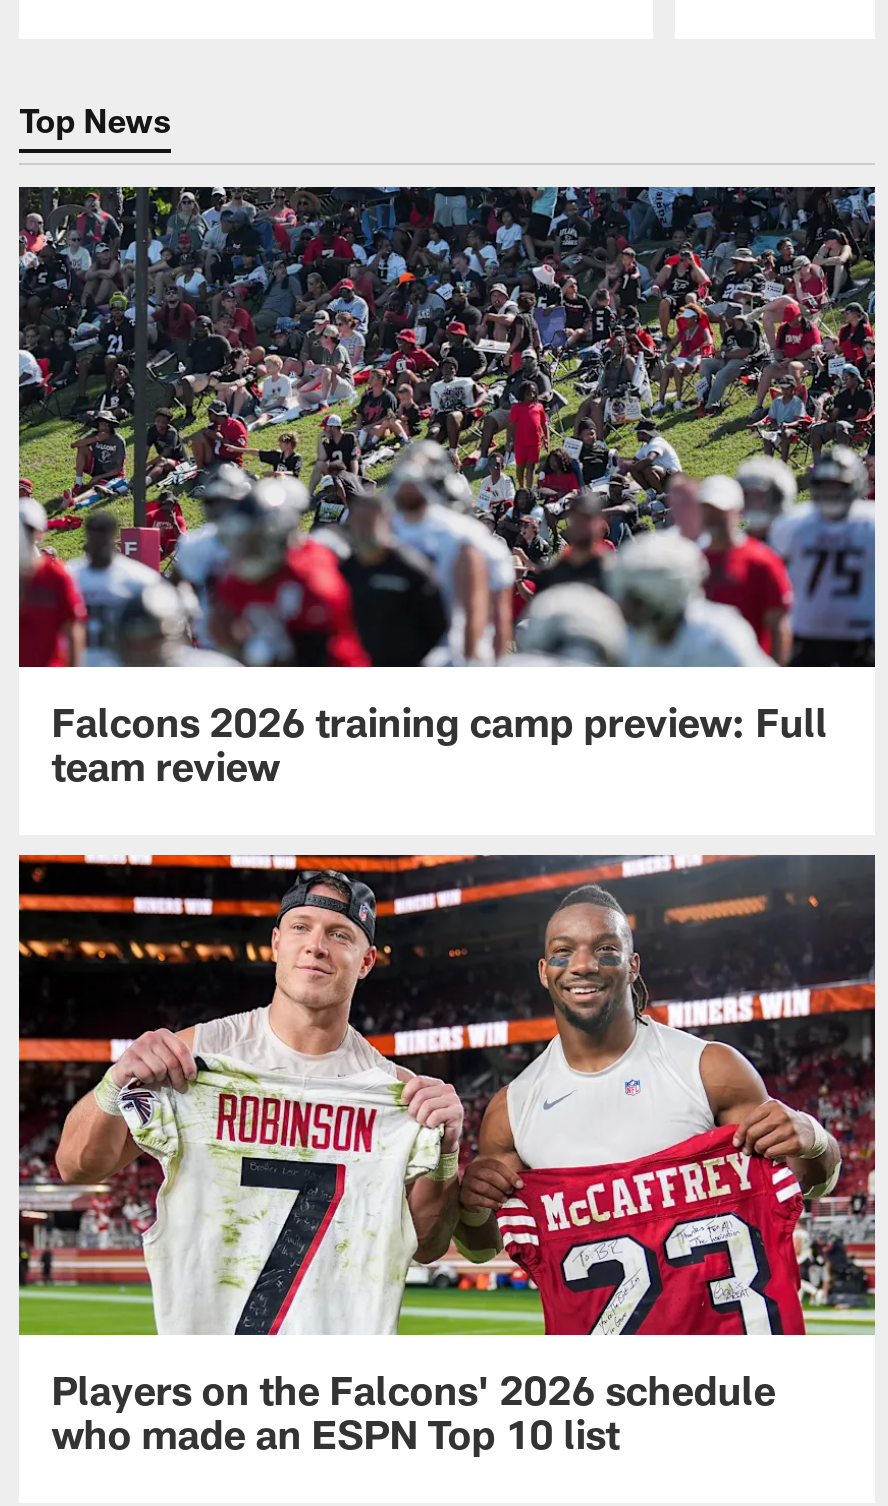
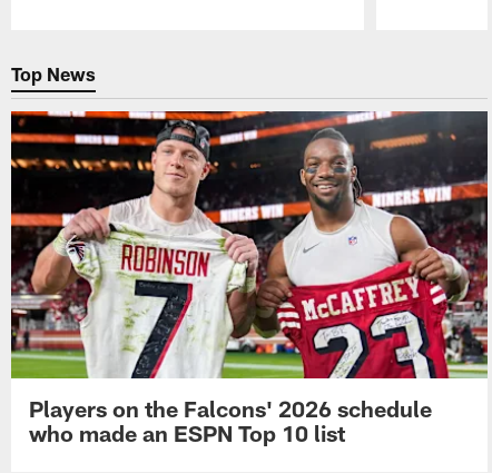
[17,185,877,789] [image] | Falcons 2026 training camp preview: Full | team review -> none

